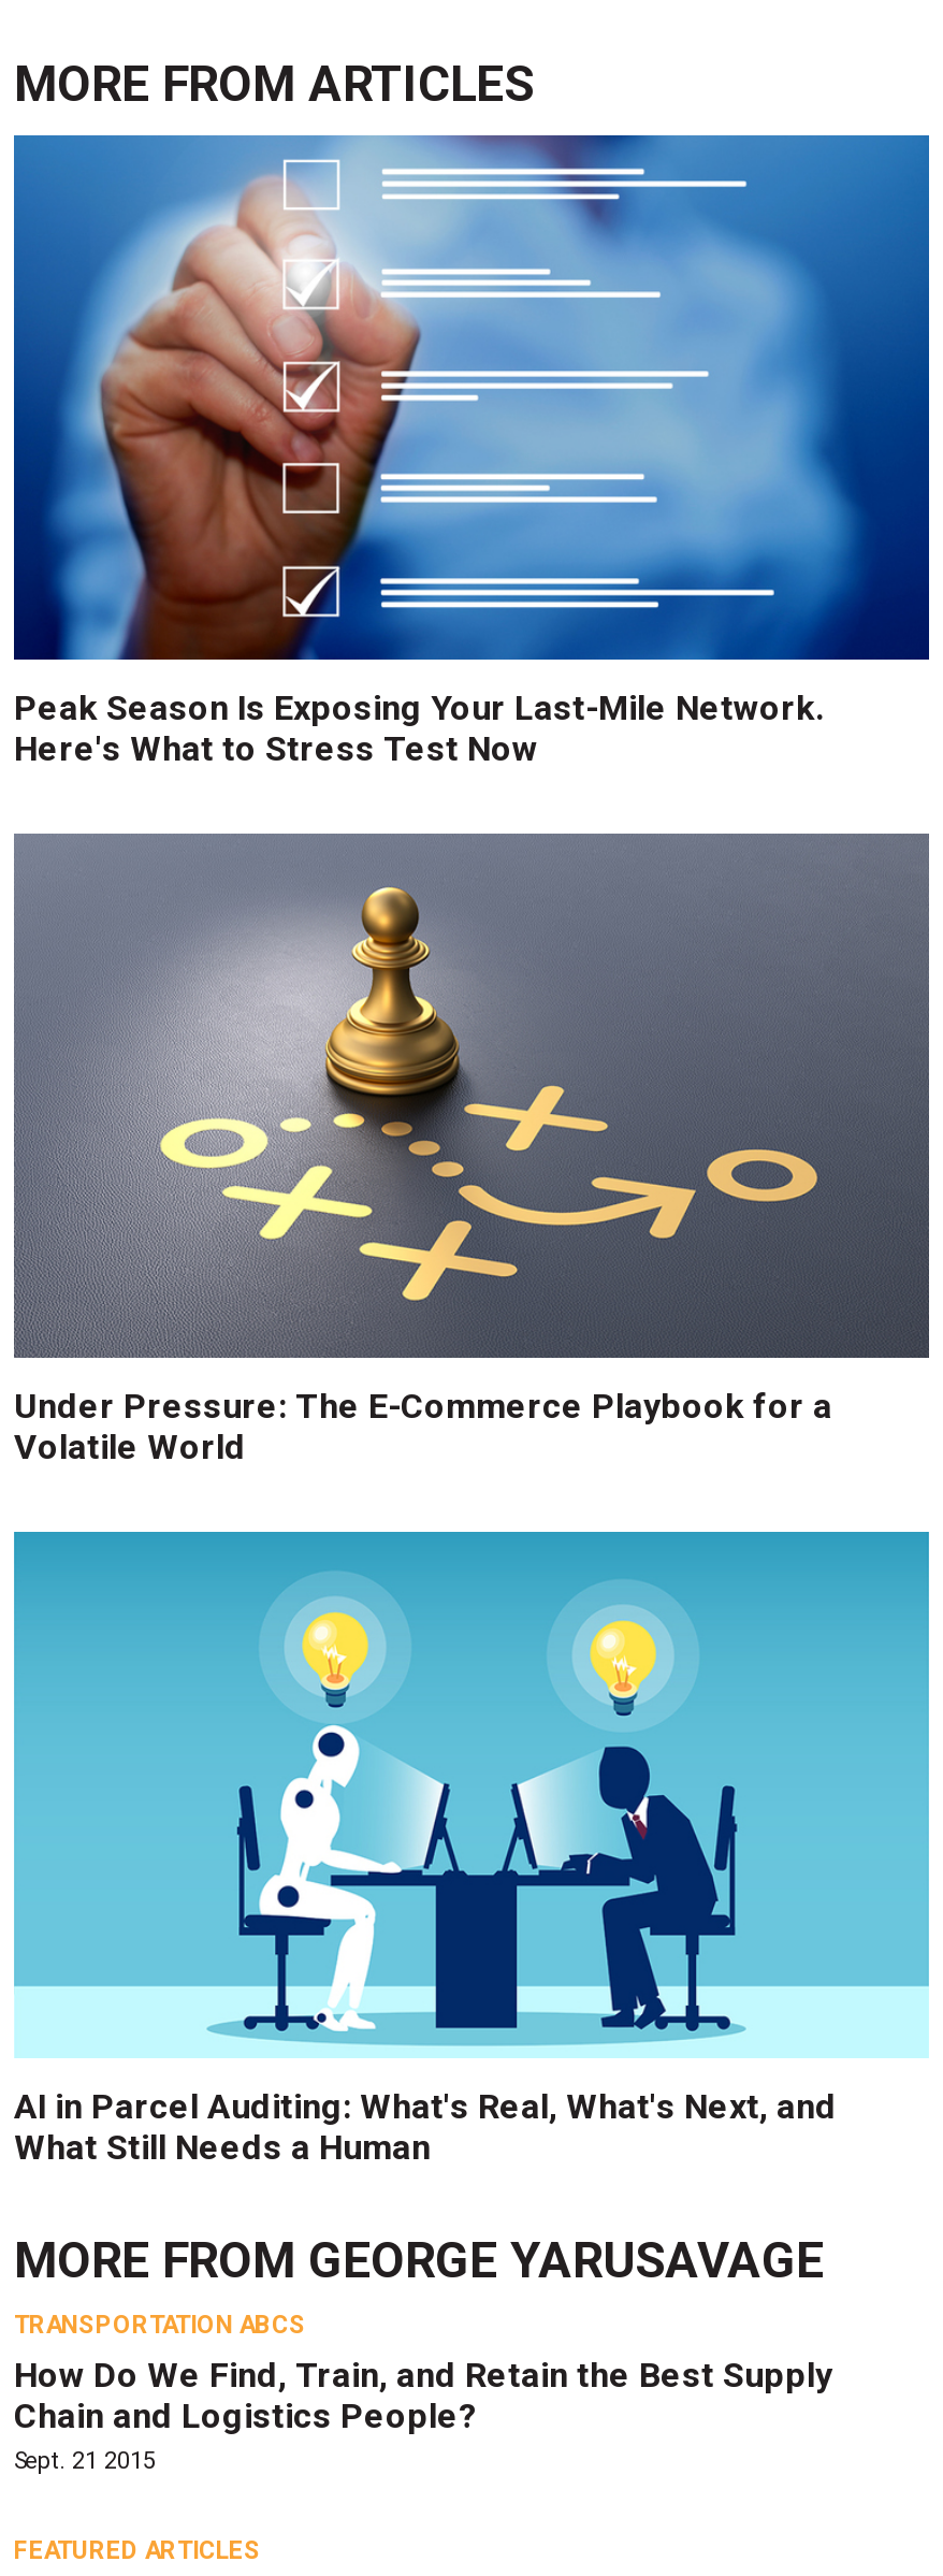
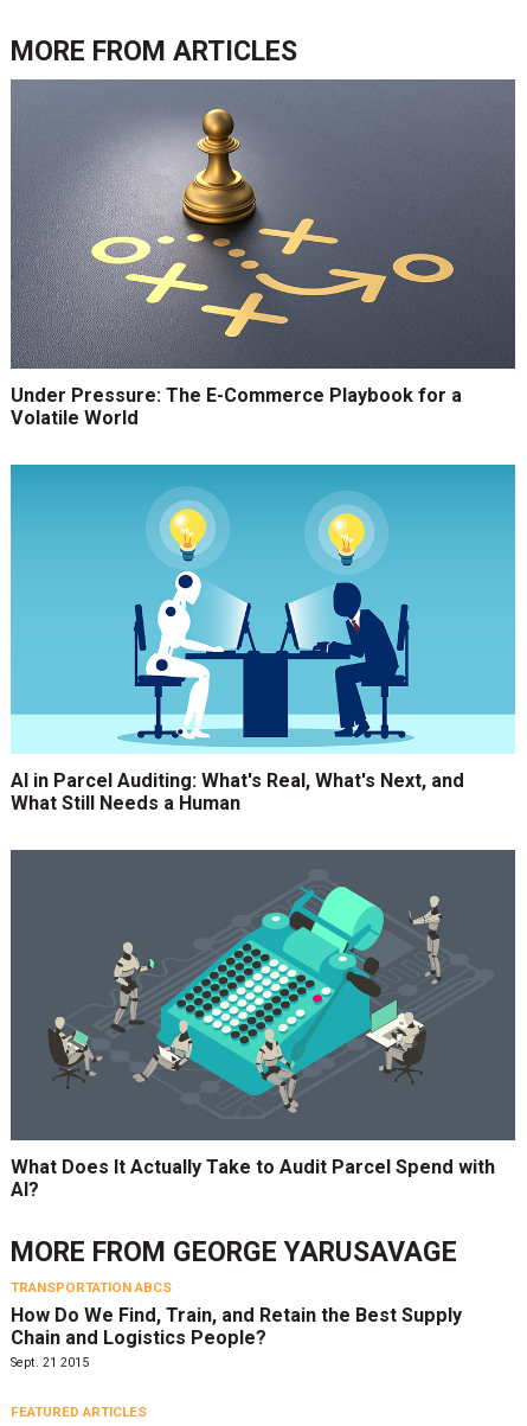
[12,135,929,770] [image] | Peak Season Is Exposing Your Last-Mile Network. | Here's What to Stress Test Now -> none
moved [14,881,837,2167] -> [11,105,464,815]: [image] | Under Pressure: The E-Commerce Playbook for a | Volatile World | AI in Parcel Auditing: What's Real, What's Next, and | What Still Needs a Human
none -> [9,850,516,1200] [image] | What Does It Actually Take to Audit Parcel Spend with | AI?

